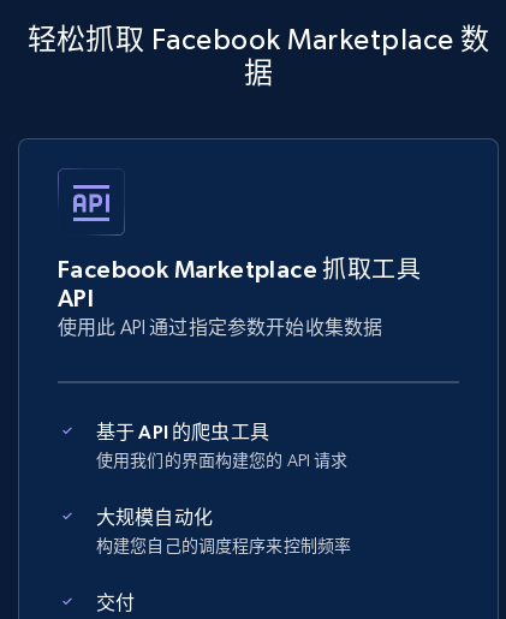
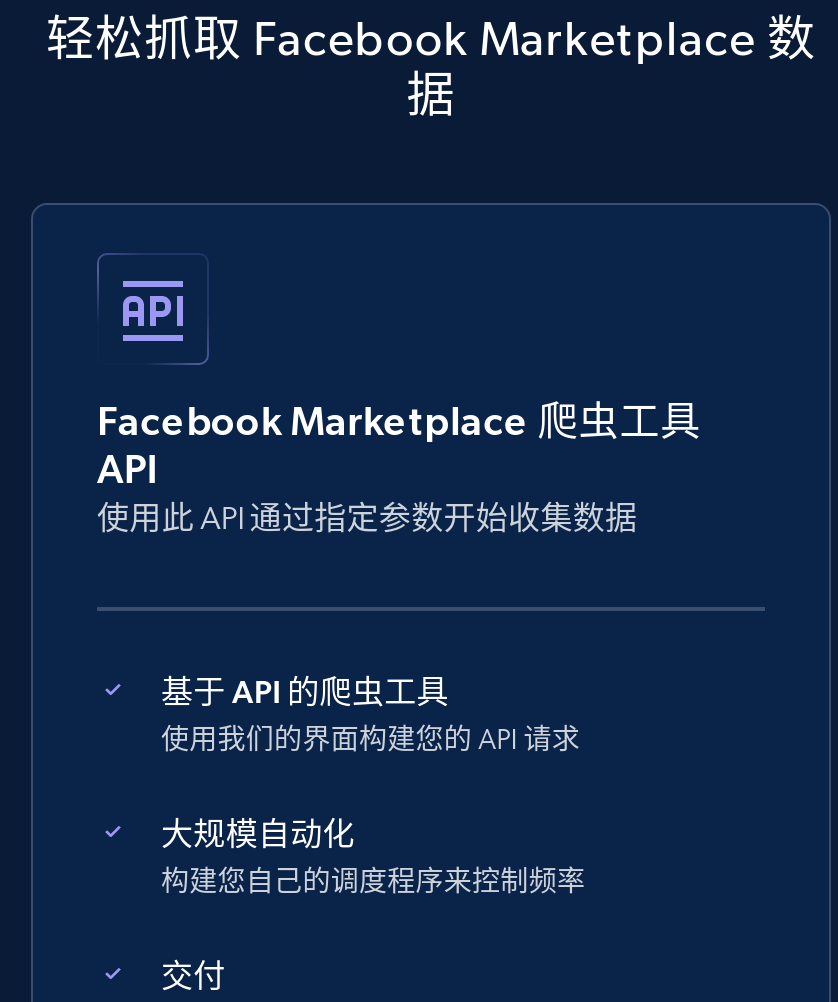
[58,256,421,282] Facebook Marketplace 抓取工具 -> [97,399,701,443] Facebook Marketplace 爬虫工具

